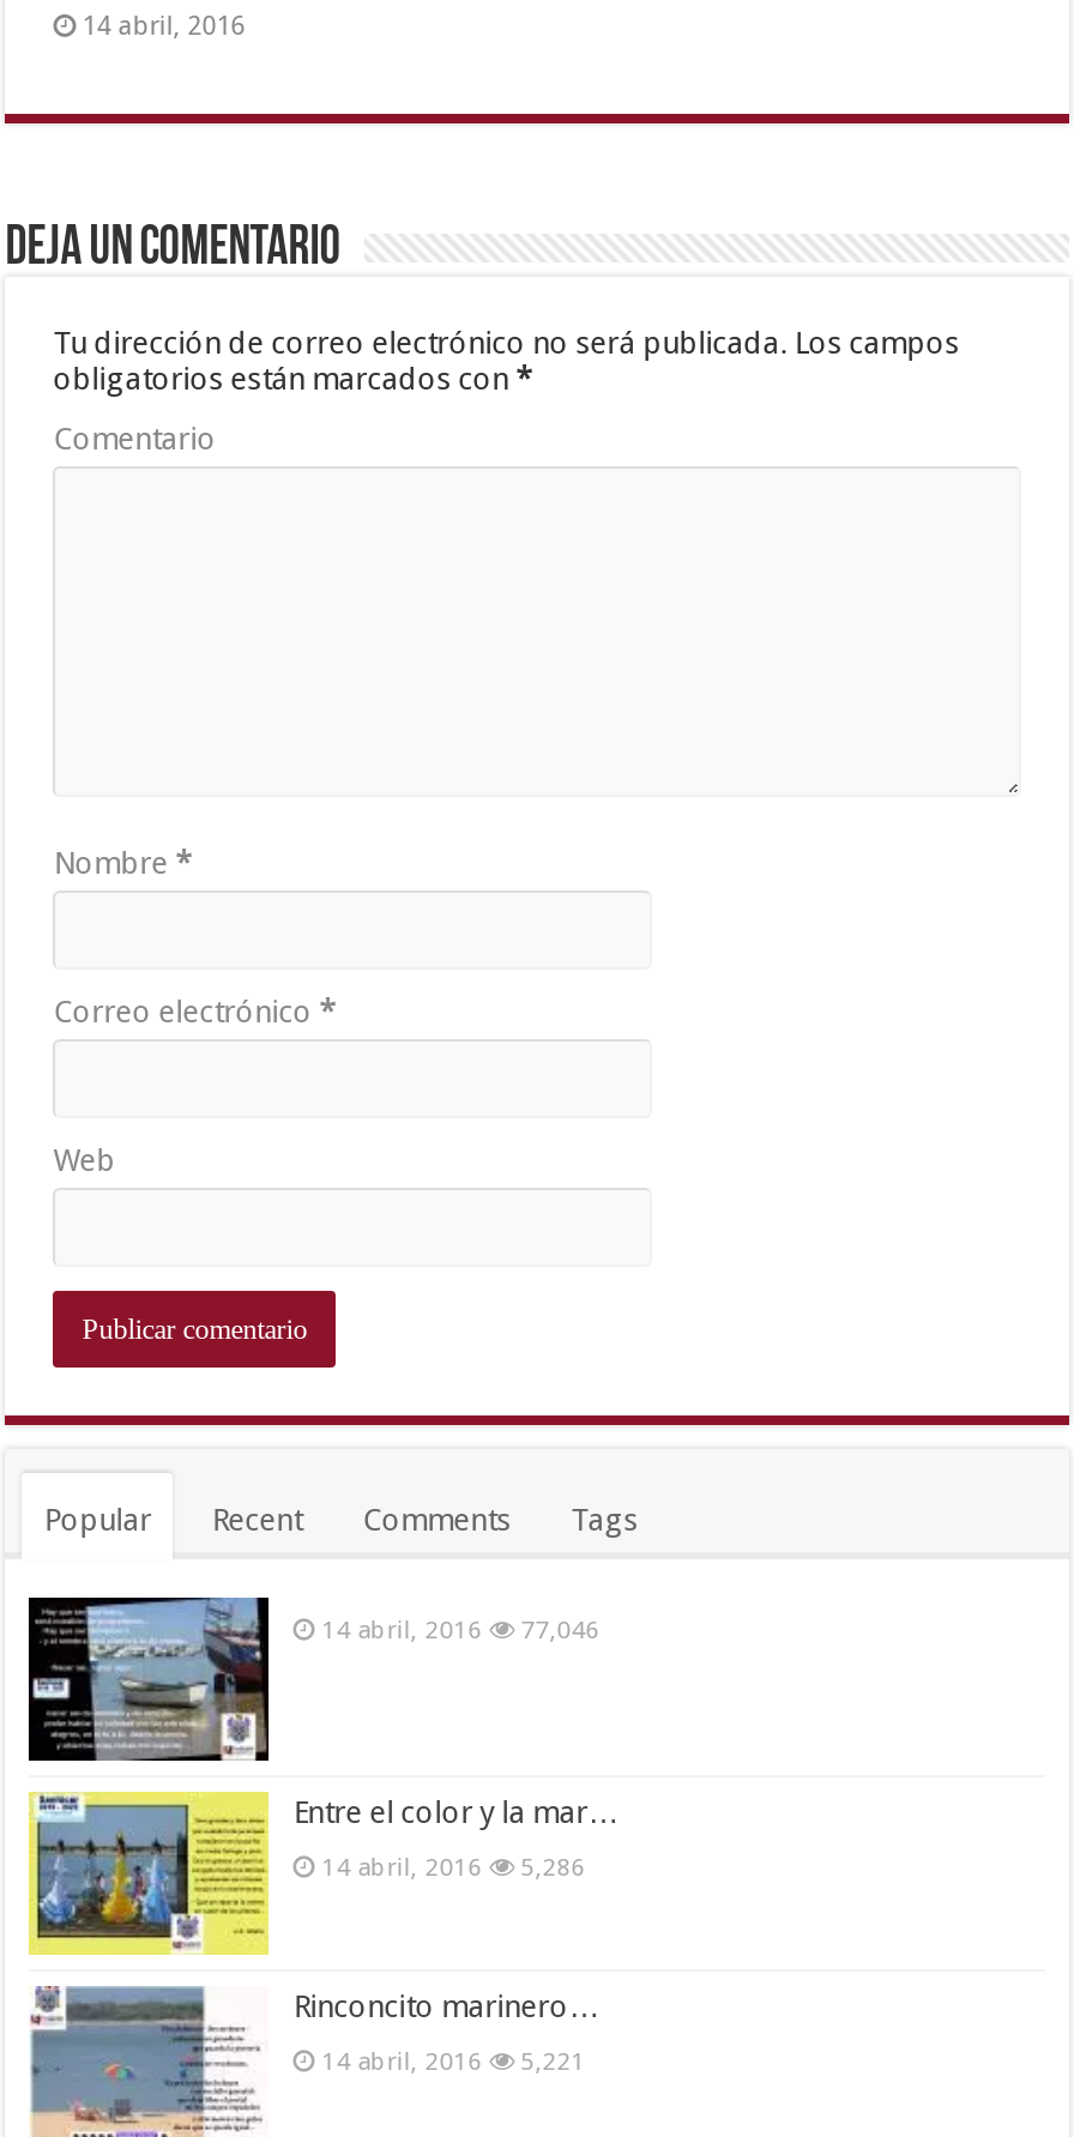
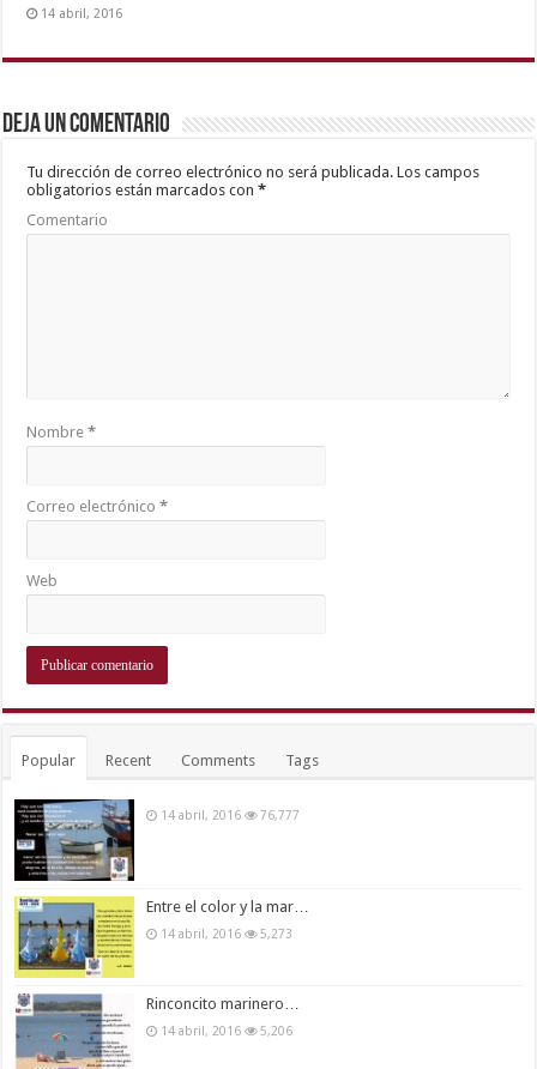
[322,1614,600,1643] 14 abril, 2016 77,046 -> [161,808,300,822] 14 abril, 2016 76,777
[322,1852,585,1881] 14 abril, 2016 5,286 -> [161,927,293,941] 14 abril, 2016 5,273
[322,2047,585,2076] 14 abril, 2016 5,221 -> [161,1024,293,1038] 14 abril, 2016 5,206

